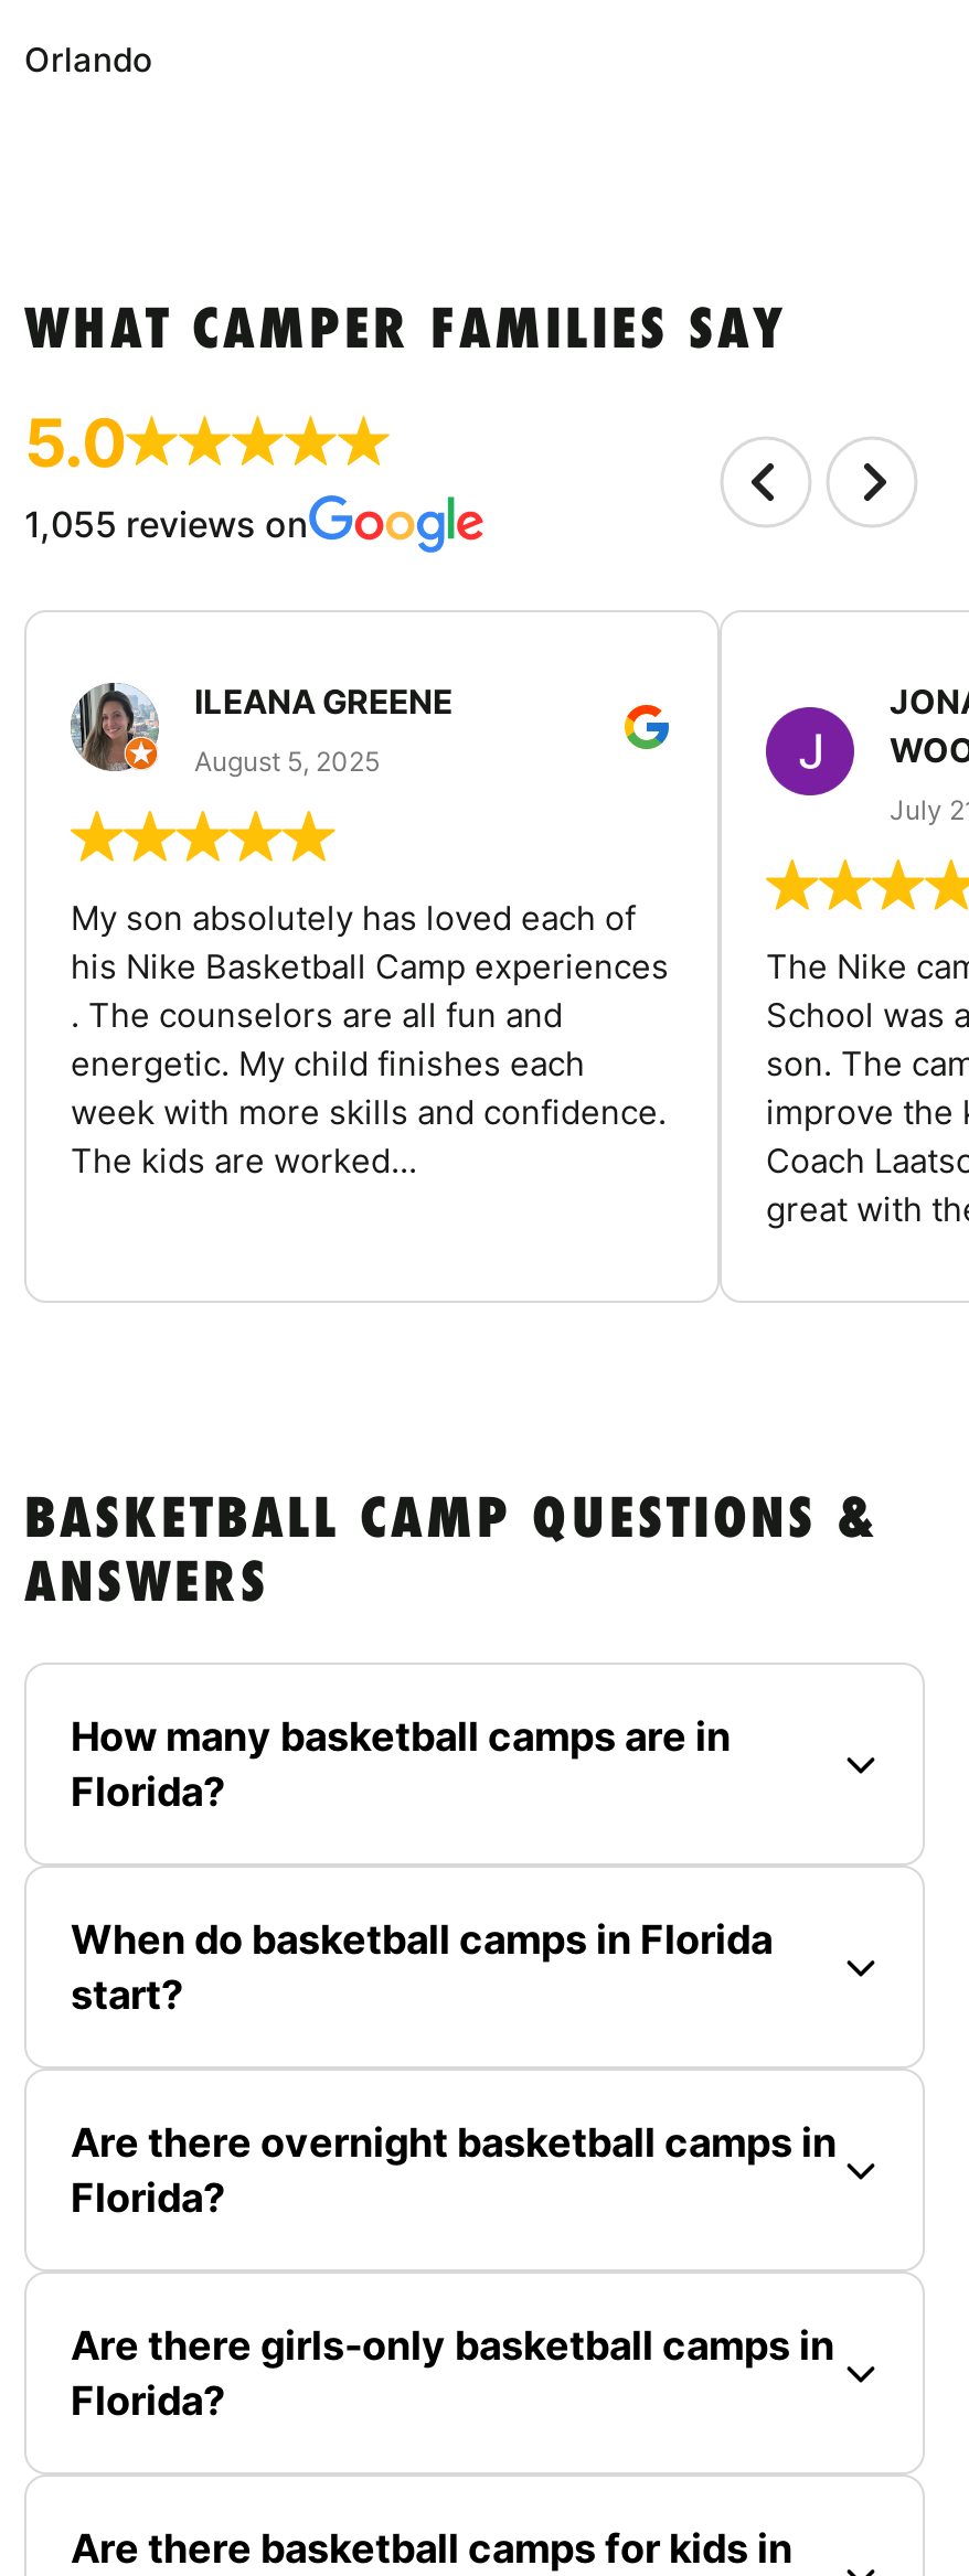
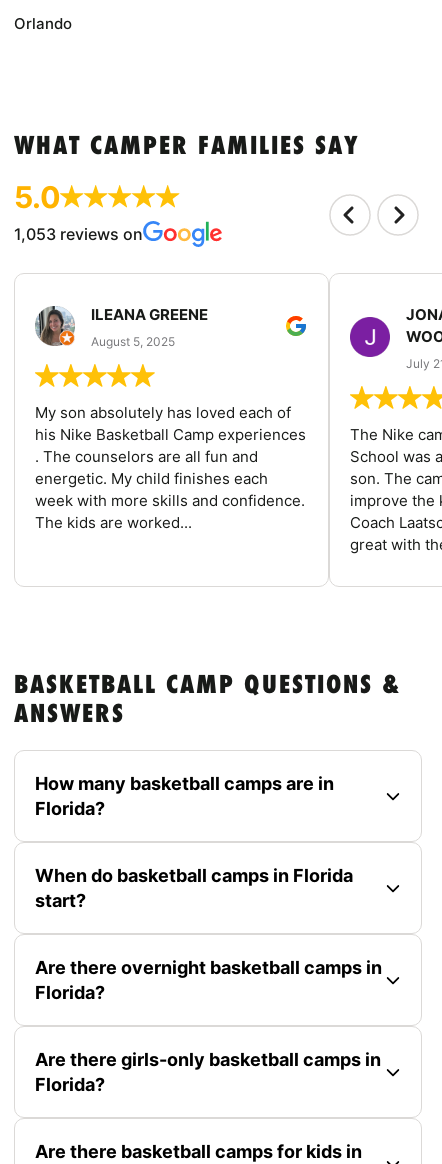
[24,502,309,546] 1,055 reviews on -> [14,224,143,244] 1,053 reviews on

